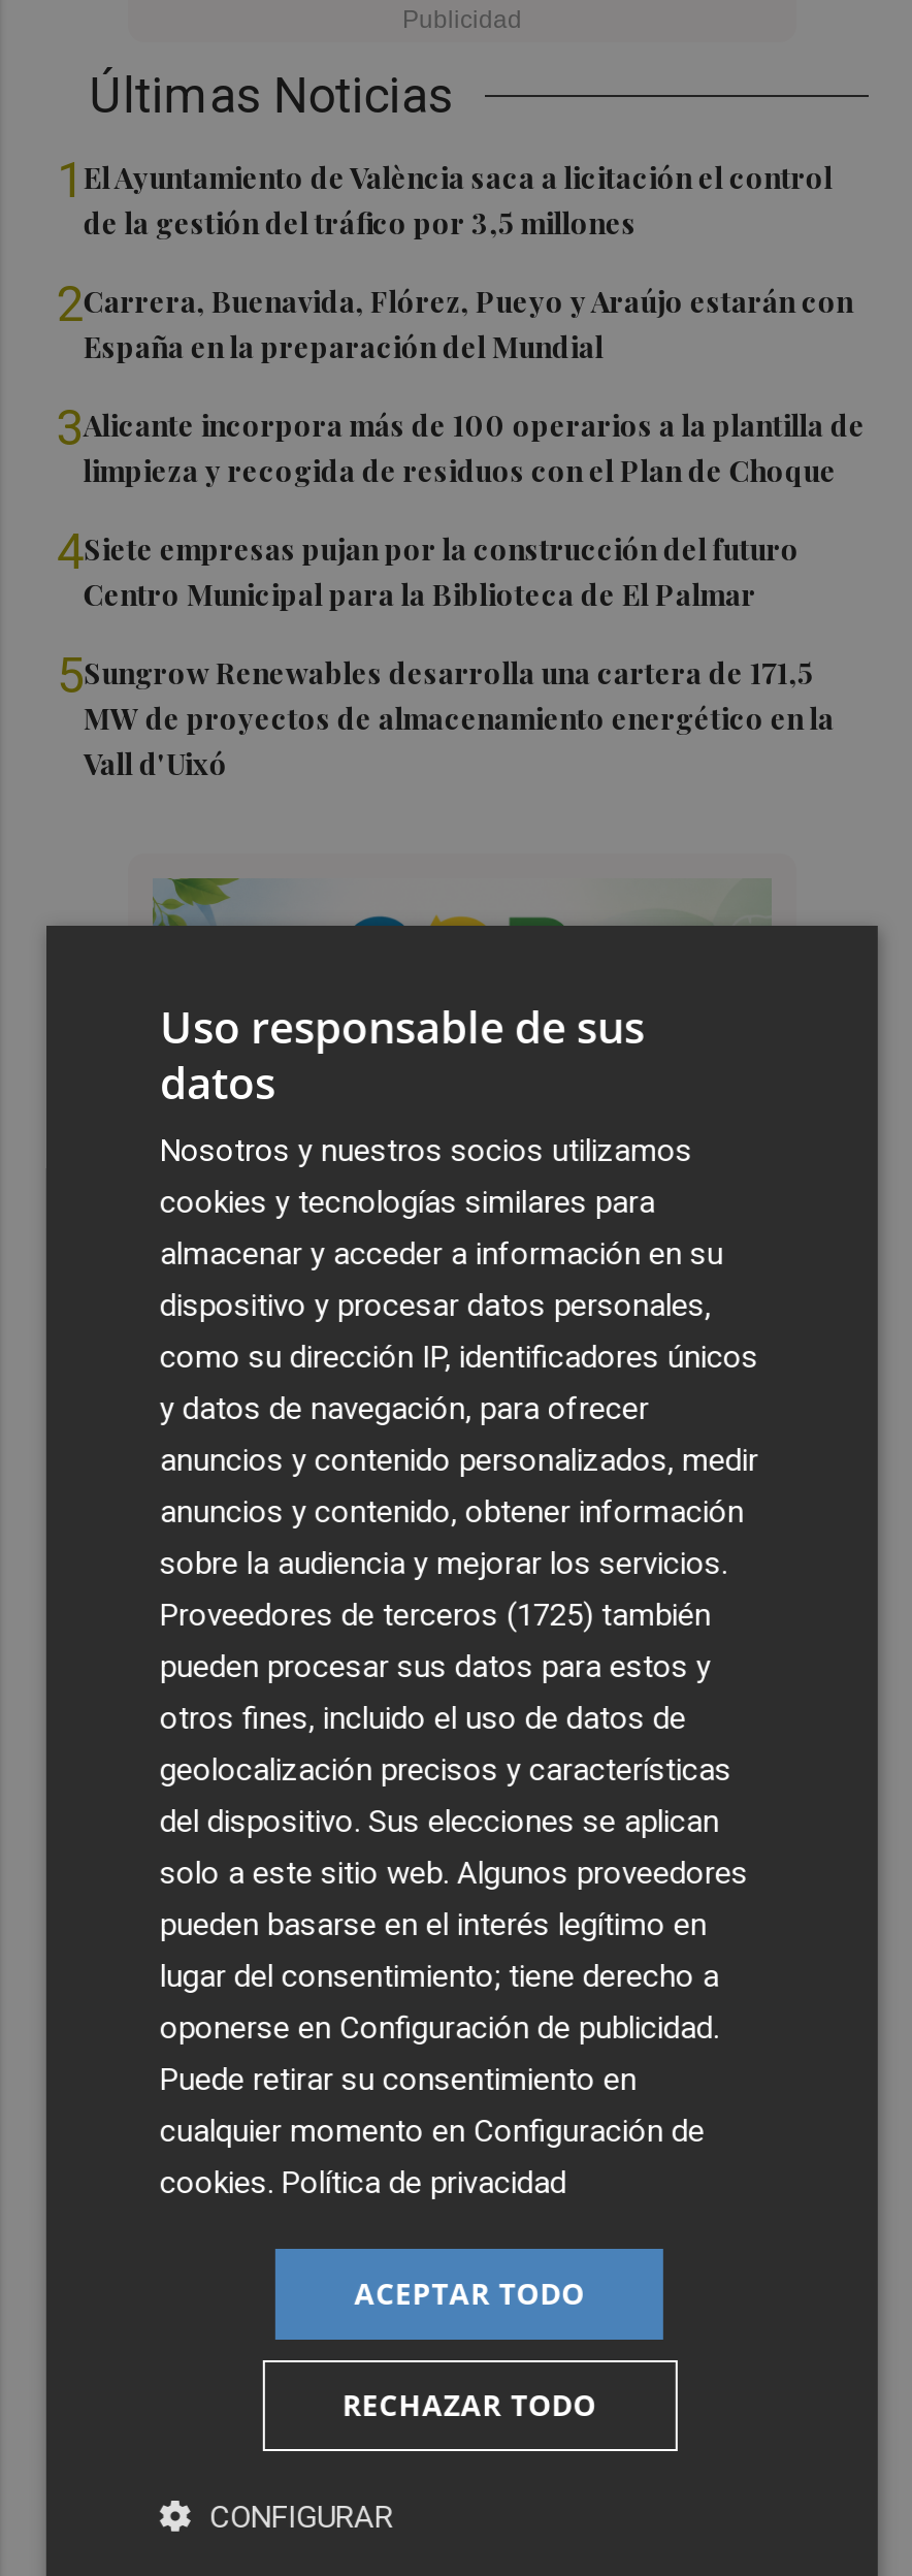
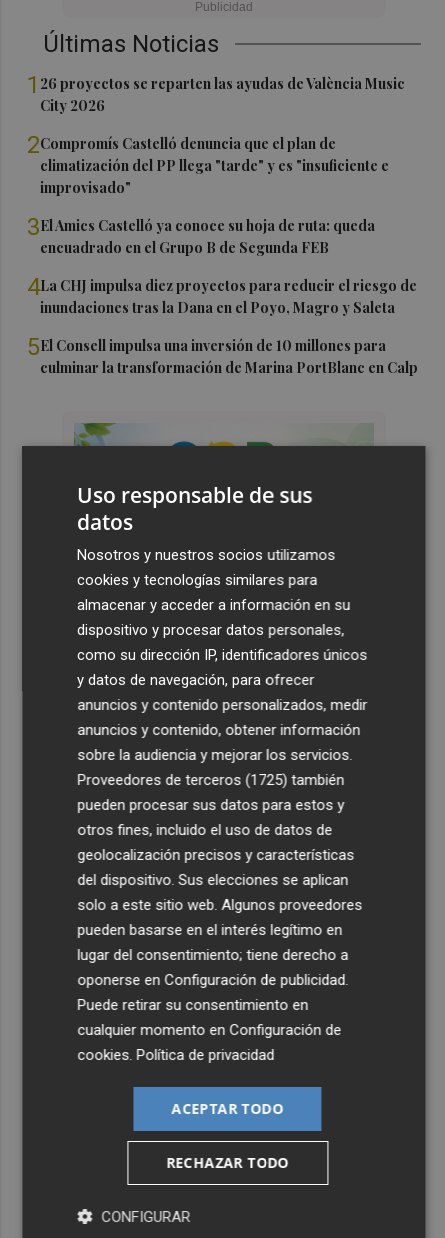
[57,151,832,242] 1 El Ayuntamiento de València saca a licitación el control | de la gestión del tráfico por 3,5 millones -> [27,71,405,115] 1 26 proyectos se reparten las ayudas de València Music | City 2026
[57,275,853,366] 2Carrera, Buenavida, Flórez, Pueyo y Araújo estarán con | España en la preparación del Mundial -> [27,131,389,197] 2Compromís Castelló denuncia que el plan de | climatización del PP llega "tarde" y es "insuficiente e | improvisado"
[57,399,865,489] 3Alicante incorpora más de 100 operarios a la plantilla de | limpieza y recogida de residuos con el Plan de Choque -> [27,213,375,257] 3El Amics Castelló ya conoce su hoja de ruta: queda | encuadrado en el Grupo B de Segunda FEB
[57,522,799,613] 4Siete empresas pujan por la construcción del futuro | Centro Municipal para la Biblioteca de El Palmar -> [27,273,417,317] 4La CHJ impulsa diez proyectos para reducir el riesgo de | inundaciones tras la Dana en el Poyo, Magro y Saleta
[57,646,834,783] 5Sungrow Renewables desarrolla una cartera de 171,5 | MW de proyectos de almacenamiento energético en la | Vall d'Uixó -> [27,333,418,377] 5El Consell impulsa una inversión de 10 millones para | culminar la transformación de Marina PortBlanc en Calp

